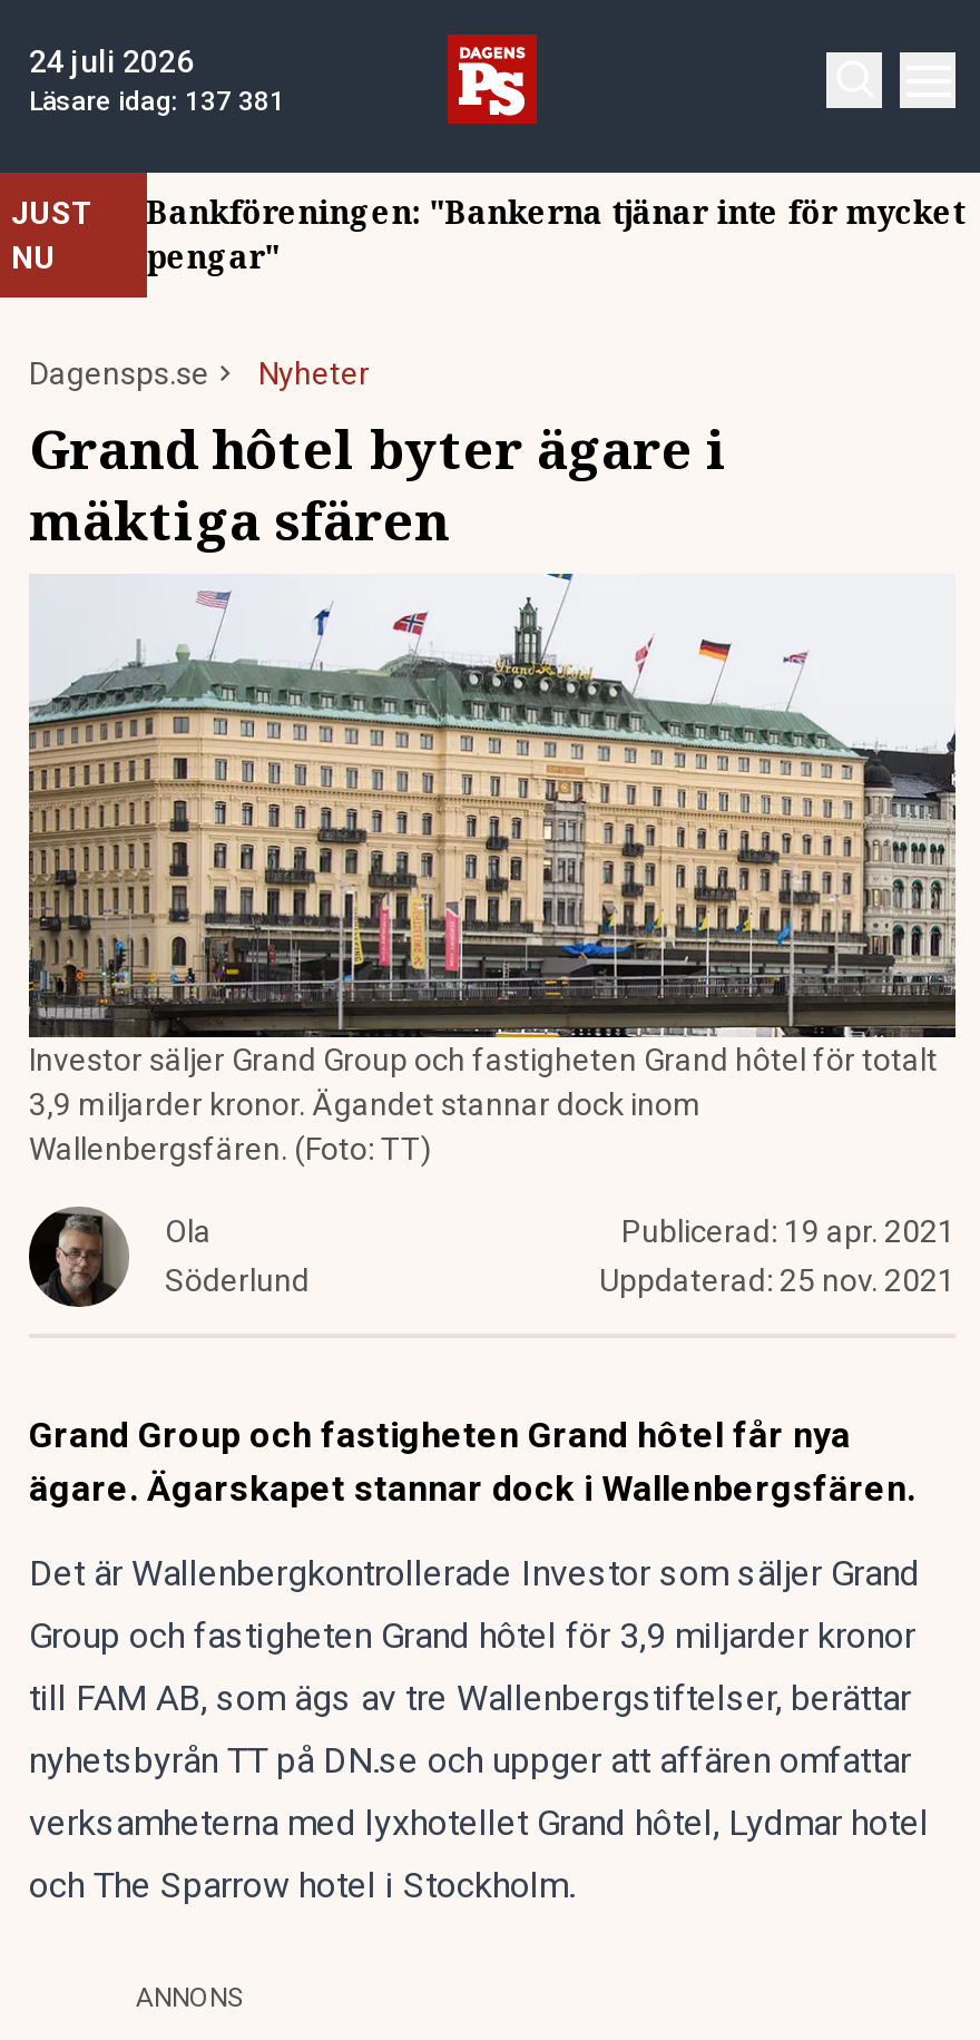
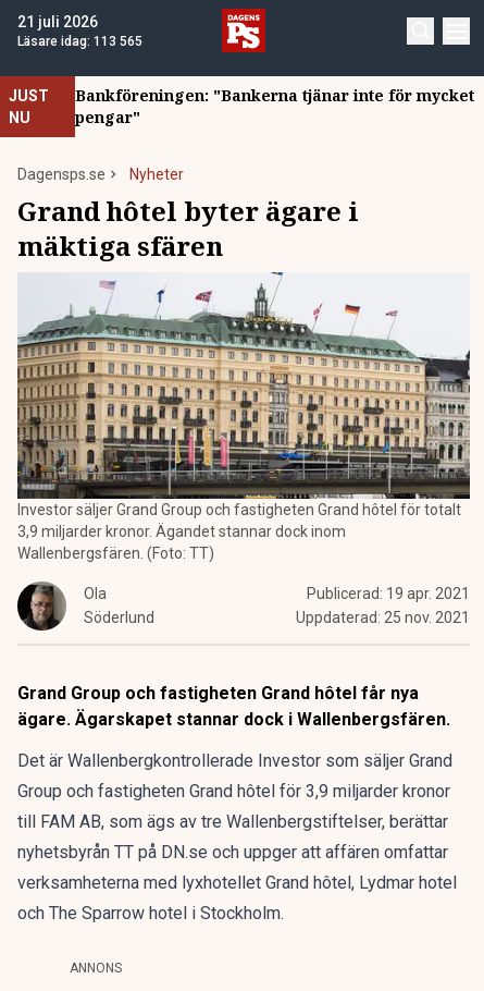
[29,43,194,79] 24 juli 2026 -> [17,13,98,30] 21 juli 2026
[29,86,285,117] Läsare idag: 137 381 -> [17,34,142,49] Läsare idag: 113 565

